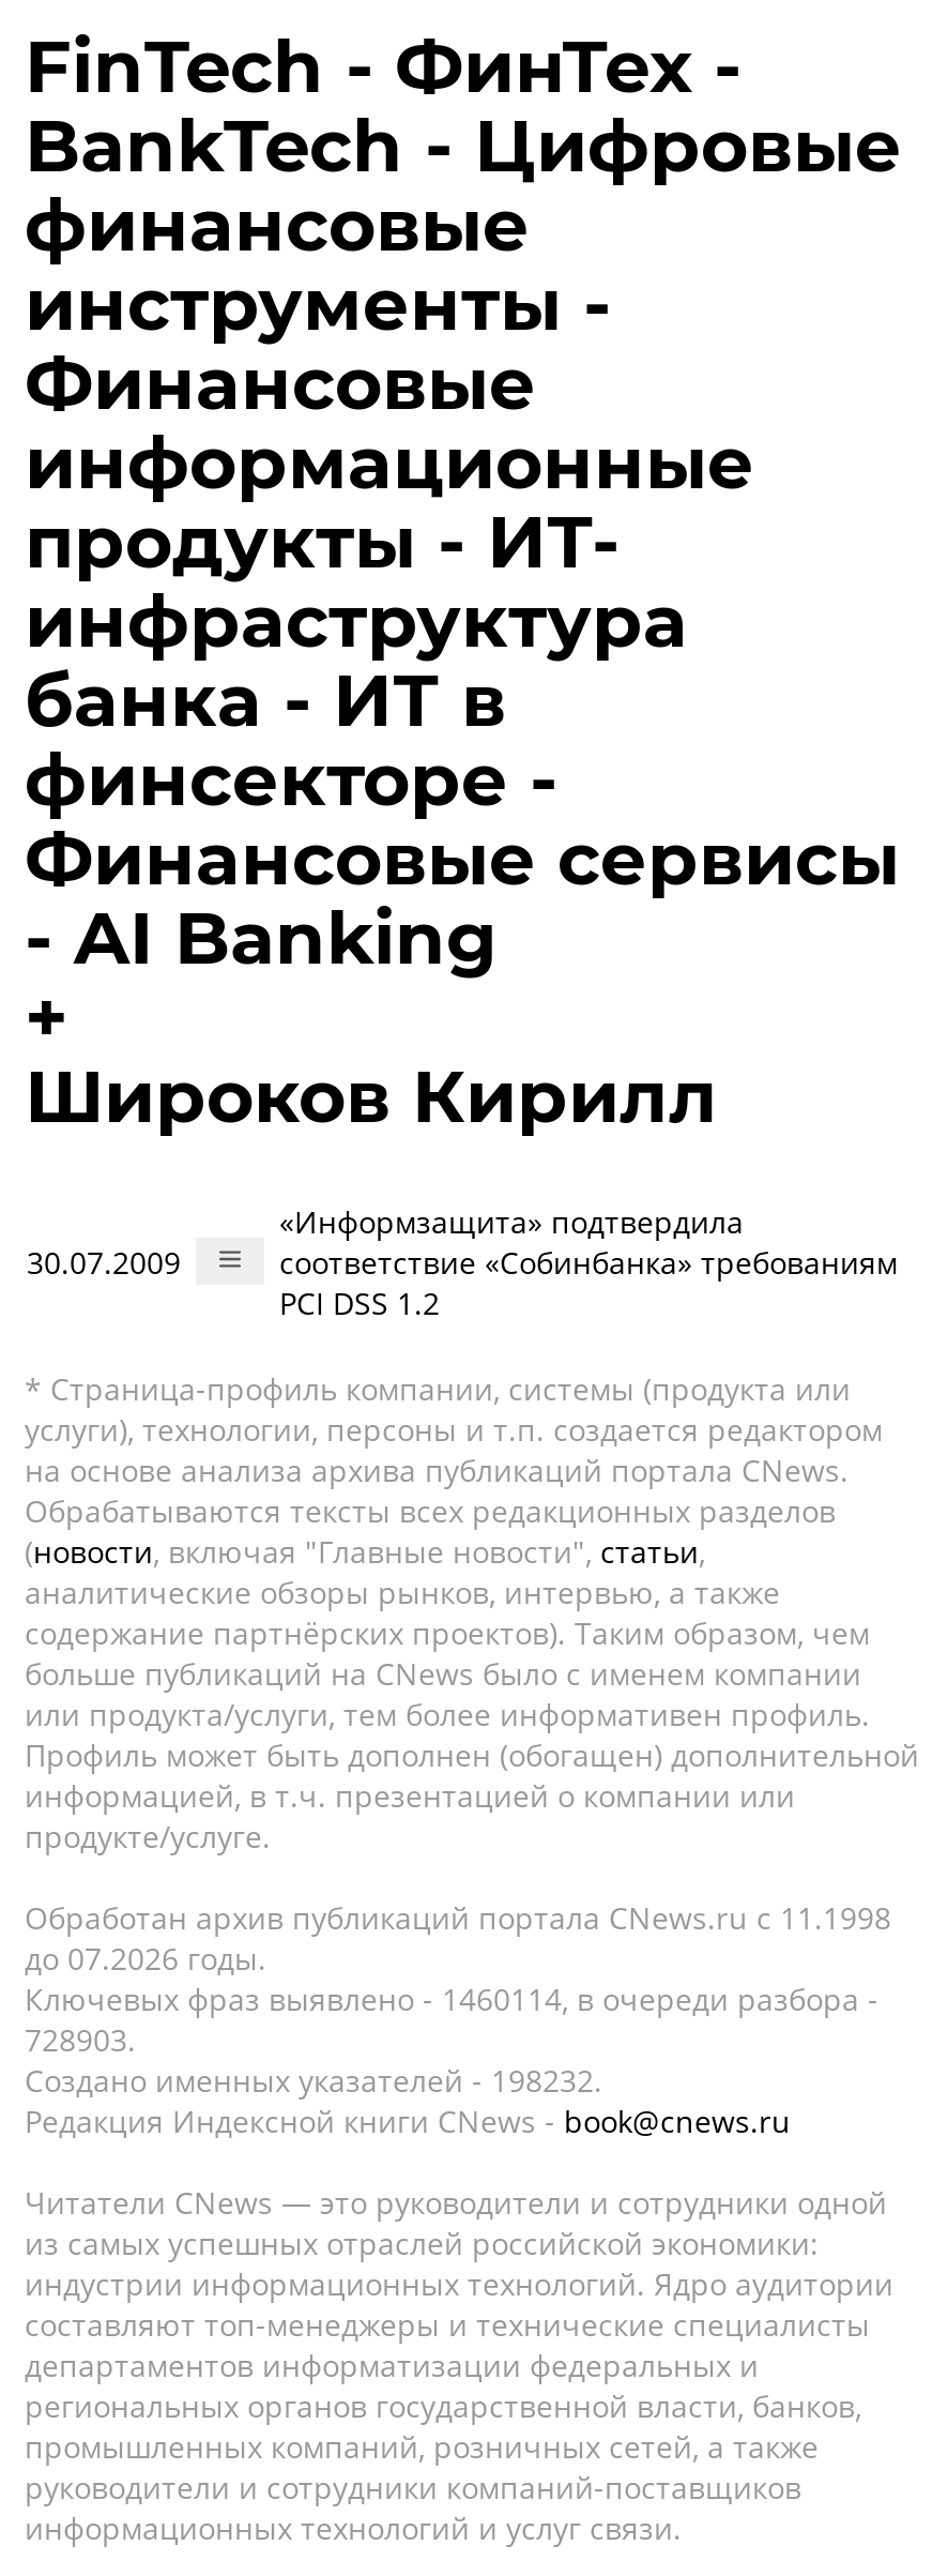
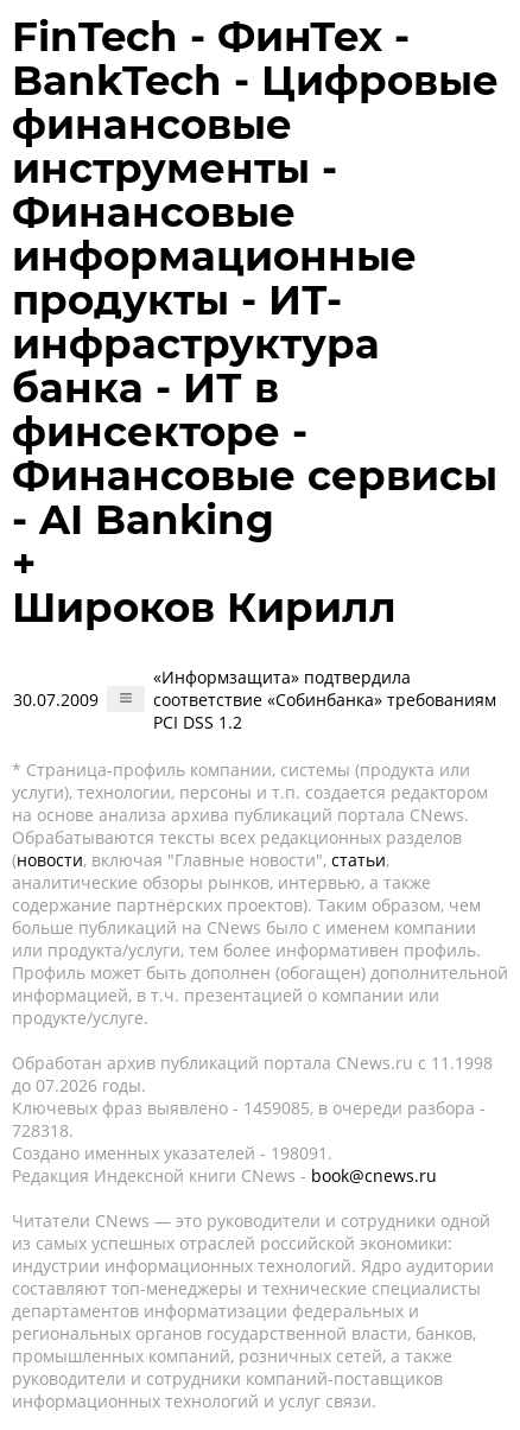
[25,1979,878,2019] Ключевых фраз выявлено - 1460114, в очереди разбора - -> [12,1097,486,1119] Ключевых фраз выявлено - 1459085, в очереди разбора -
[25,2019,136,2060] 728903. -> [12,1119,74,1142] 728318.
[25,2060,602,2101] Создано именных указателей - 198232. -> [12,1142,332,1164] Создано именных указателей - 198091.

